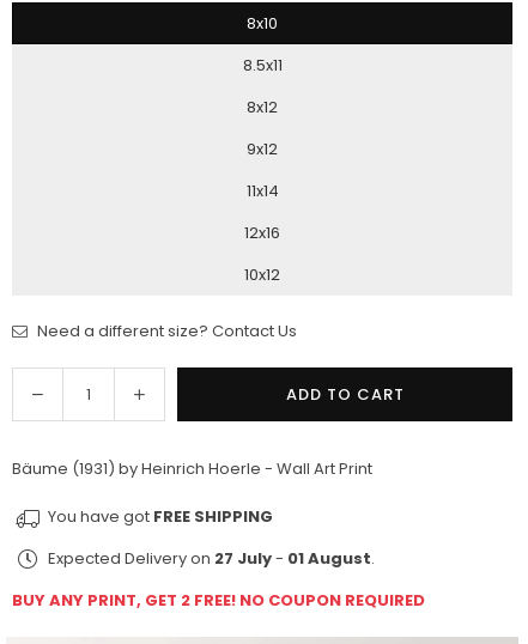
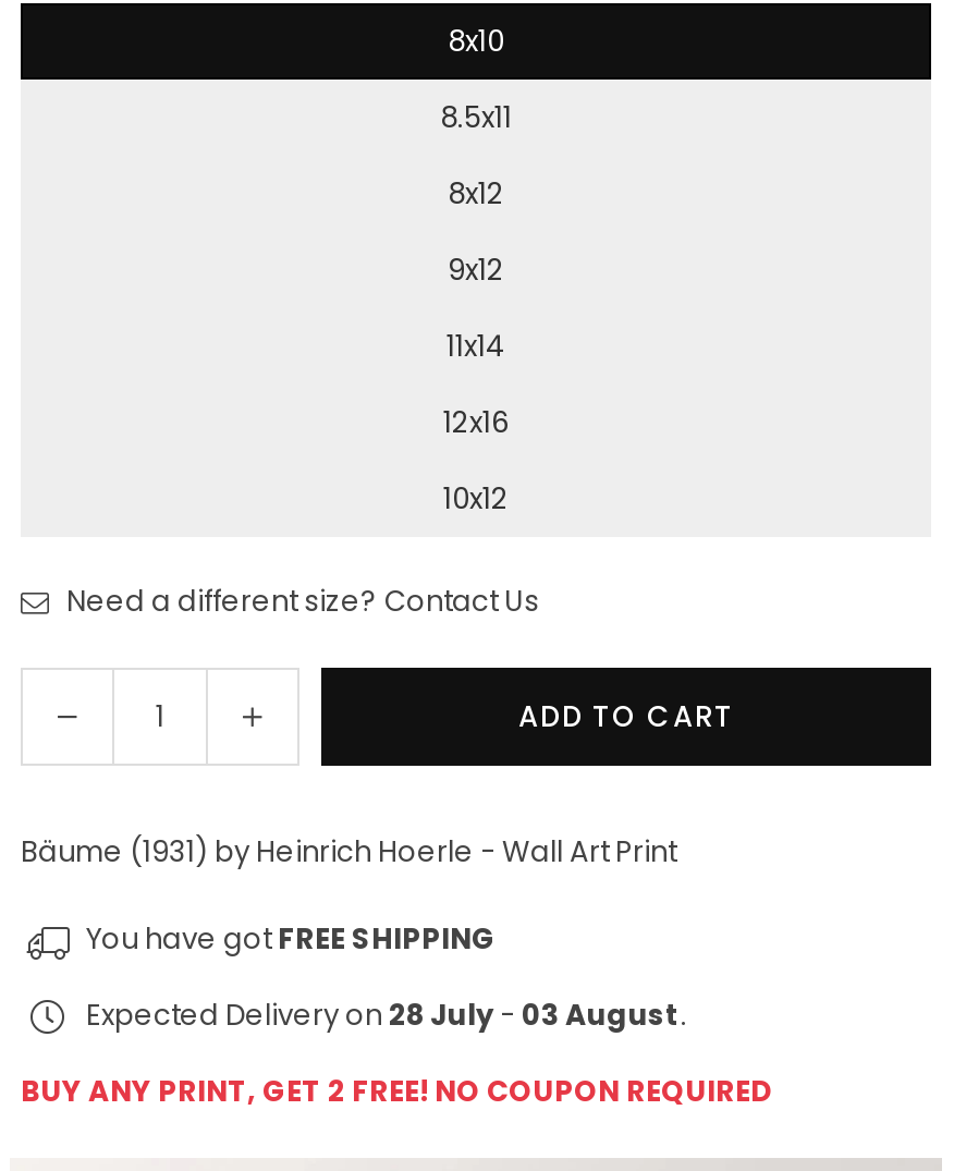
[48,547,375,570] Expected Delivery on 27 July - 01 August. -> [86,995,687,1036] Expected Delivery on 28 July - 03 August.

